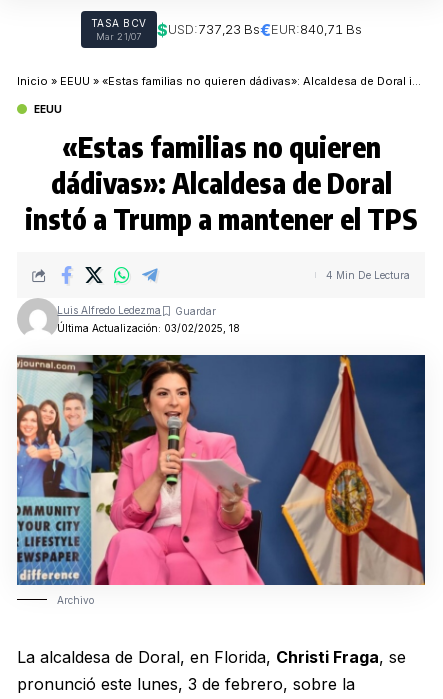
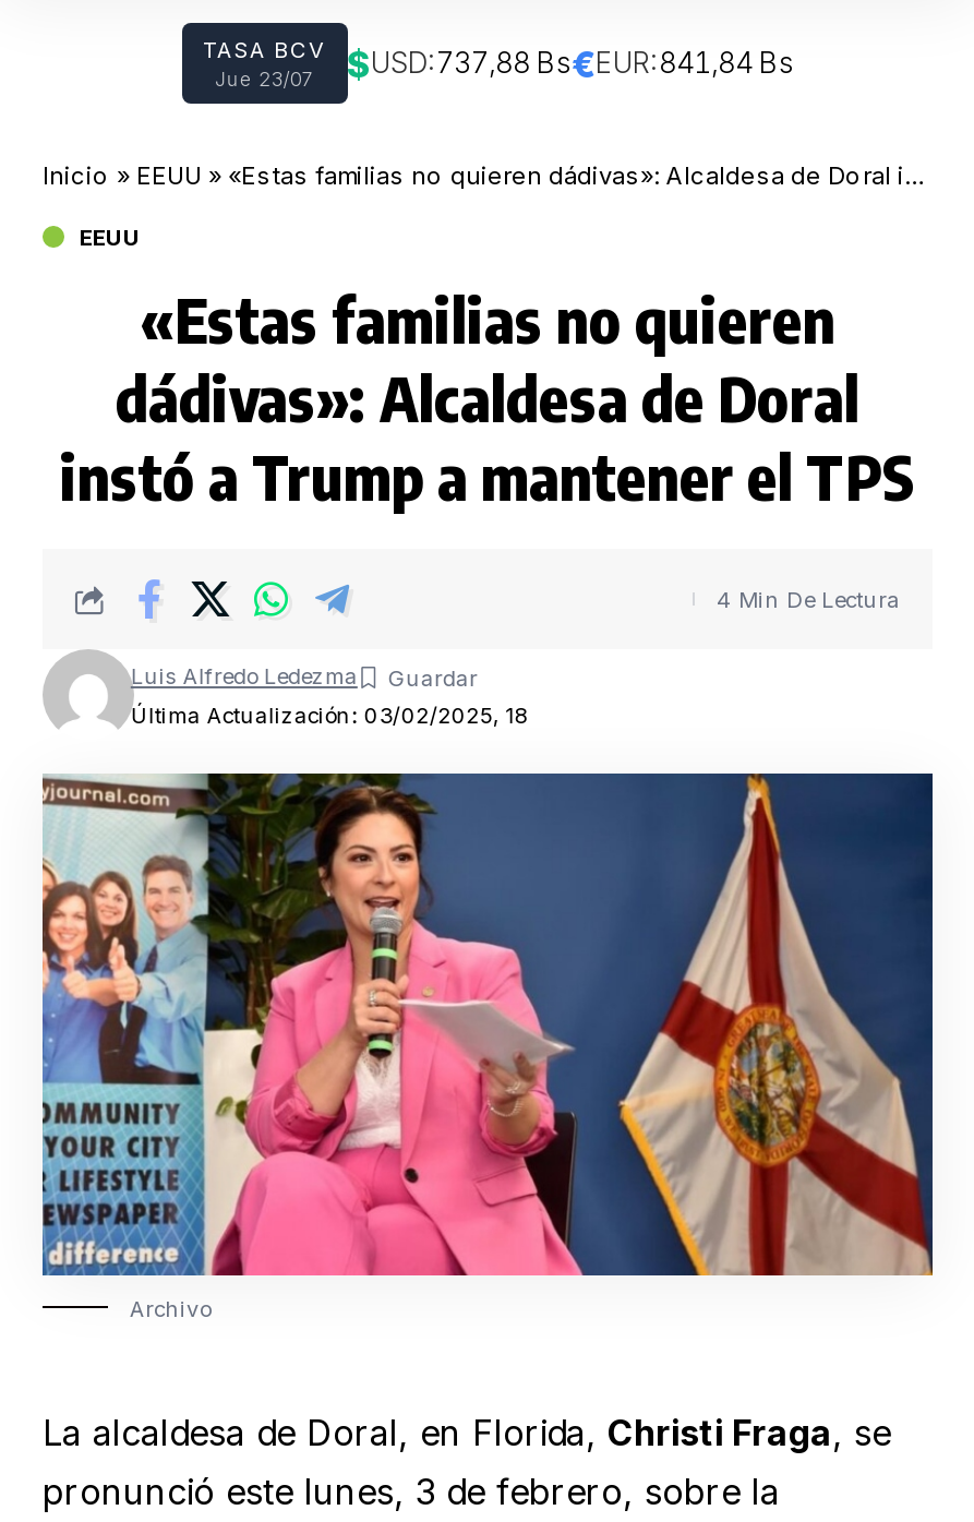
[96,20,361,42] Mar 21/07 | $USD:737,23 Bs€EUR:840,71 Bs -> [215,42,794,91] Jue 23/07 | $USD:737,88 Bs€EUR:841,84 Bs

